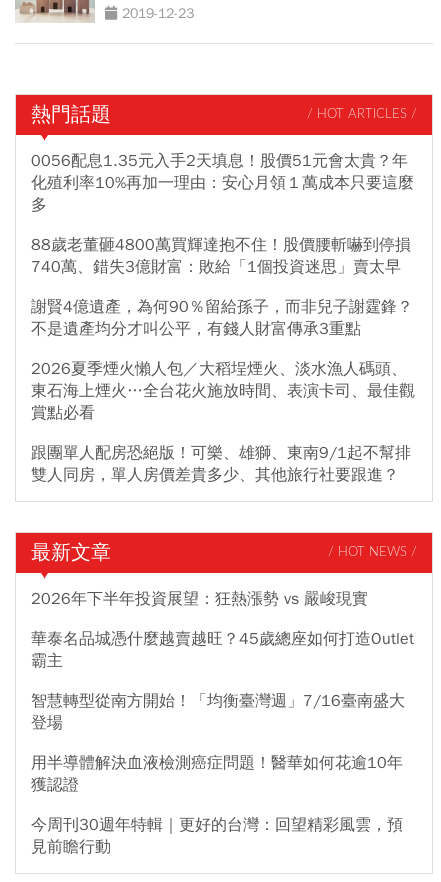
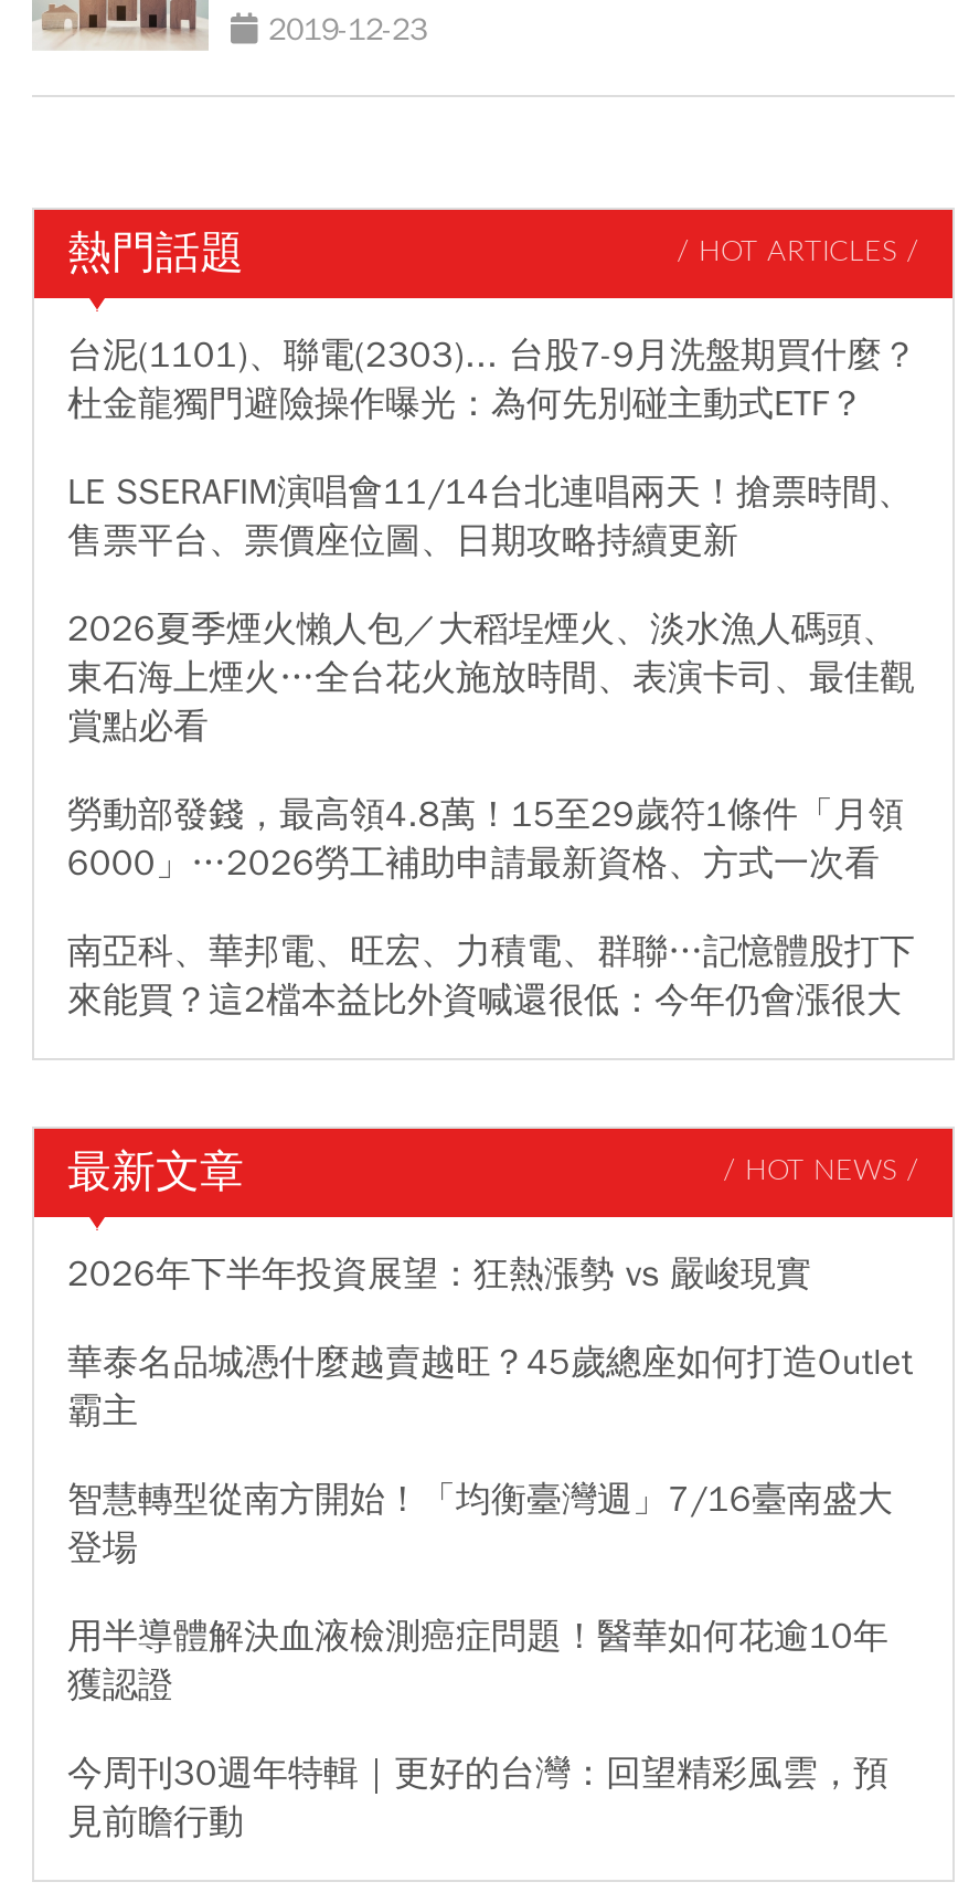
[31,151,414,339] 0056配息1.35元入手2天填息！股價51元會太貴？年 | 化殖利率10%再加一理由：安心月領１萬成本只要這麼 | 多 | 88歲老董砸4800萬買輝達抱不住！股價腰斬嚇到停損 | 740萬、錯失3億財富：敗給「1個投資迷思」賣太早 | 謝賢4億遺產，為何90％留給孫子，而非兒子謝霆鋒？ | 不是遺產均分才叫公平，有錢人財富傳承3重點 -> [67,333,917,563] 台泥(1101)、聯電(2303)... 台股7-9月洗盤期買什麼？ | 杜金龍獨門避險操作曝光：為何先別碰主動式ETF？ | LE SSERAFIM演唱會11/14台北連唱兩天！搶票時間、 | 售票平台、票價座位圖、日期攻略持續更新
moved [31,359,415,423] -> [67,607,915,749]: 2026夏季煙火懶人包／大稻埕煙火、淡水漁人碼頭、 | 東石海上煙火…全台花火施放時間、表演卡司、最佳觀 | 賞點必看
[31,443,411,485] 跟團單人配房恐絕版！可樂、雄獅、東南9/1起不幫排 | 雙人同房，單人房價差貴多少、其他旅行社要跟進？ -> [67,793,915,1023] 勞動部發錢，最高領4.8萬！15至29歲符1條件「月領 | 6000」…2026勞工補助申請最新資格、方式一次看 | 南亞科、華邦電、旺宏、力積電、群聯…記憶體股打下 | 來能買？這2檔本益比外資喊還很低：今年仍會漲很大

